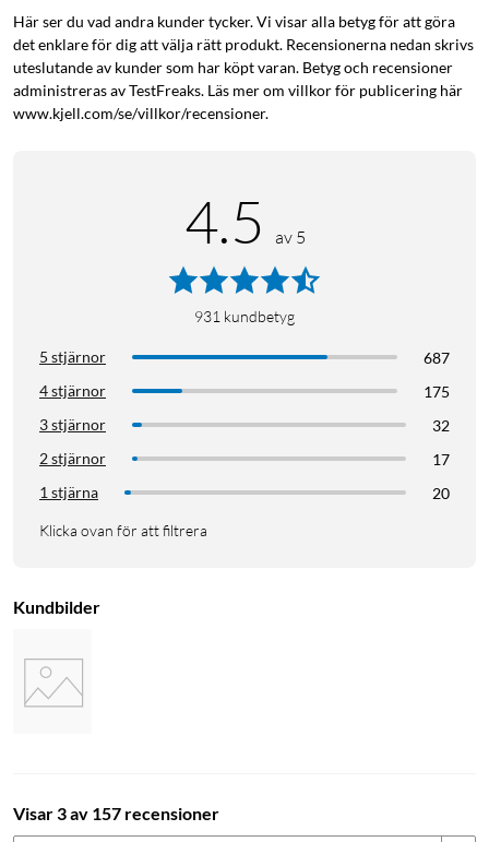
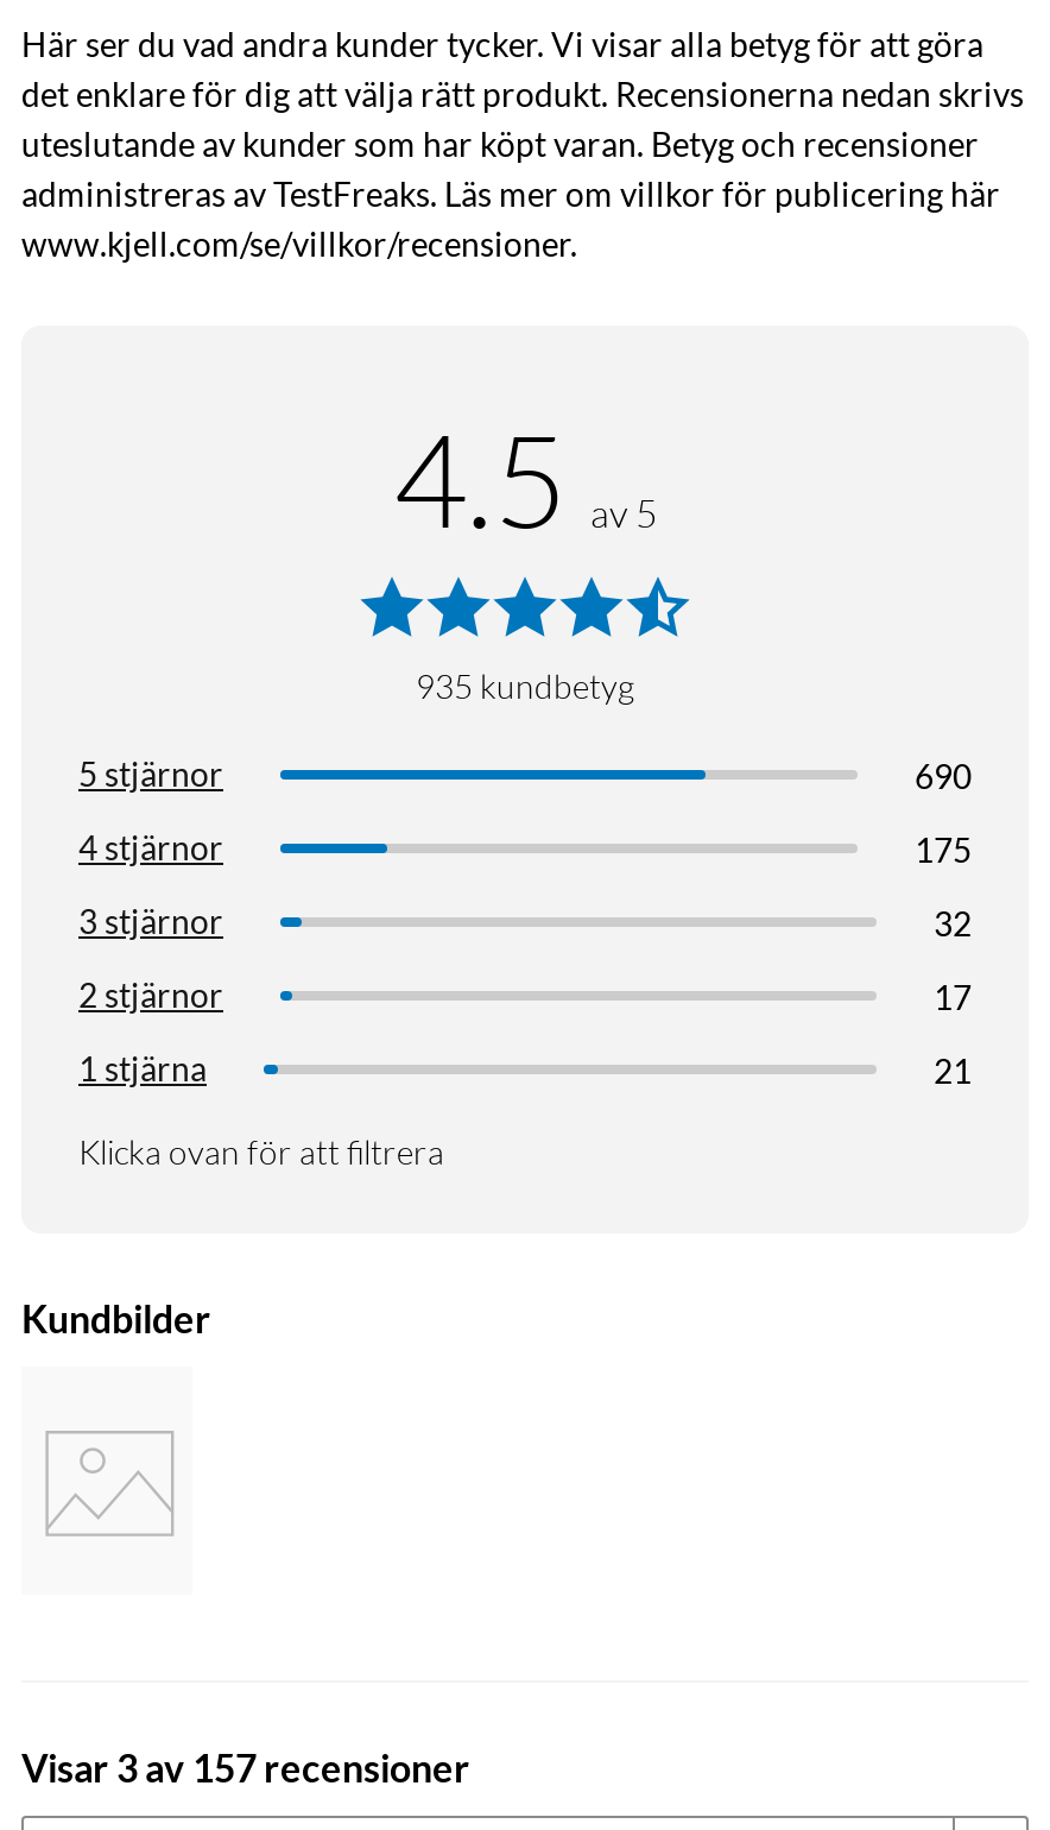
[194,306,295,325] 931 kundbetyg -> [416,664,634,705] 935 kundbetyg
[424,348,450,366] 687 -> [915,755,972,795] 690
[432,483,450,502] 20 -> [934,1049,972,1090] 21

